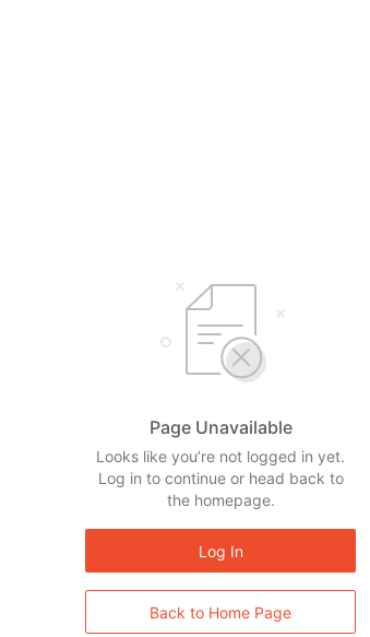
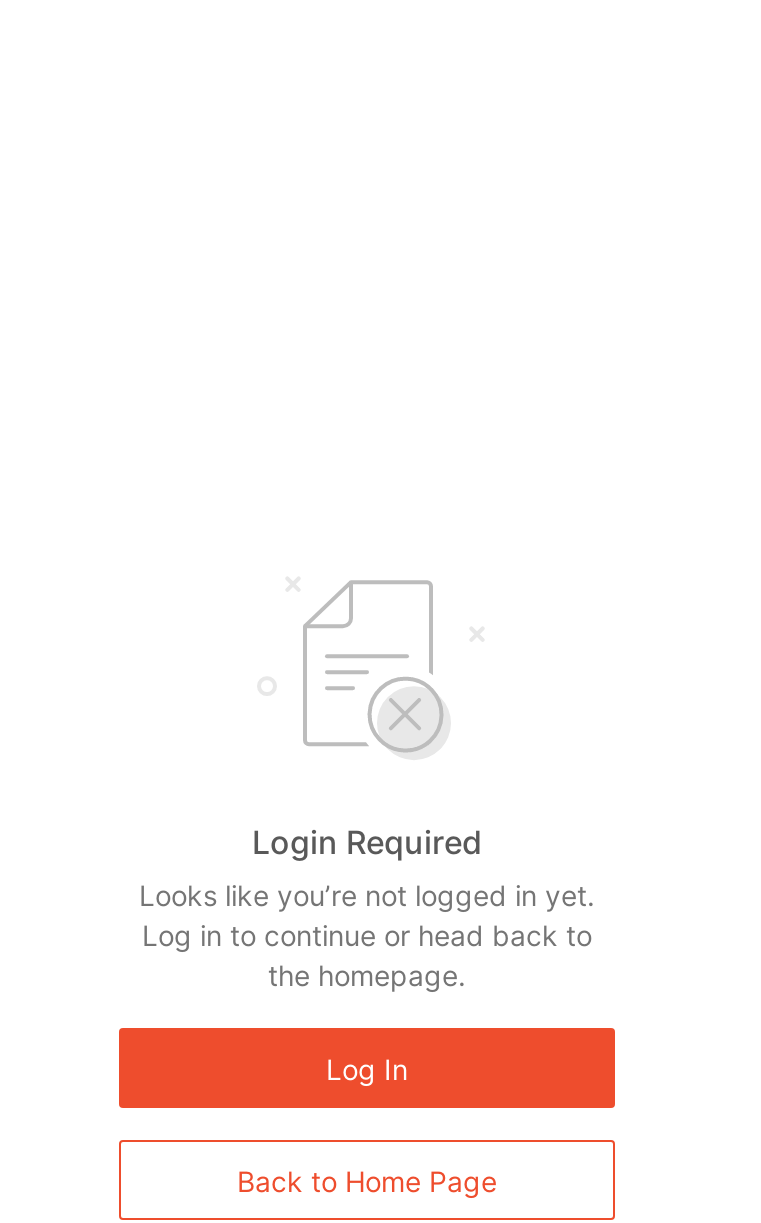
[149,416,292,438] Page Unavailable -> [252,822,482,862] Login Required

